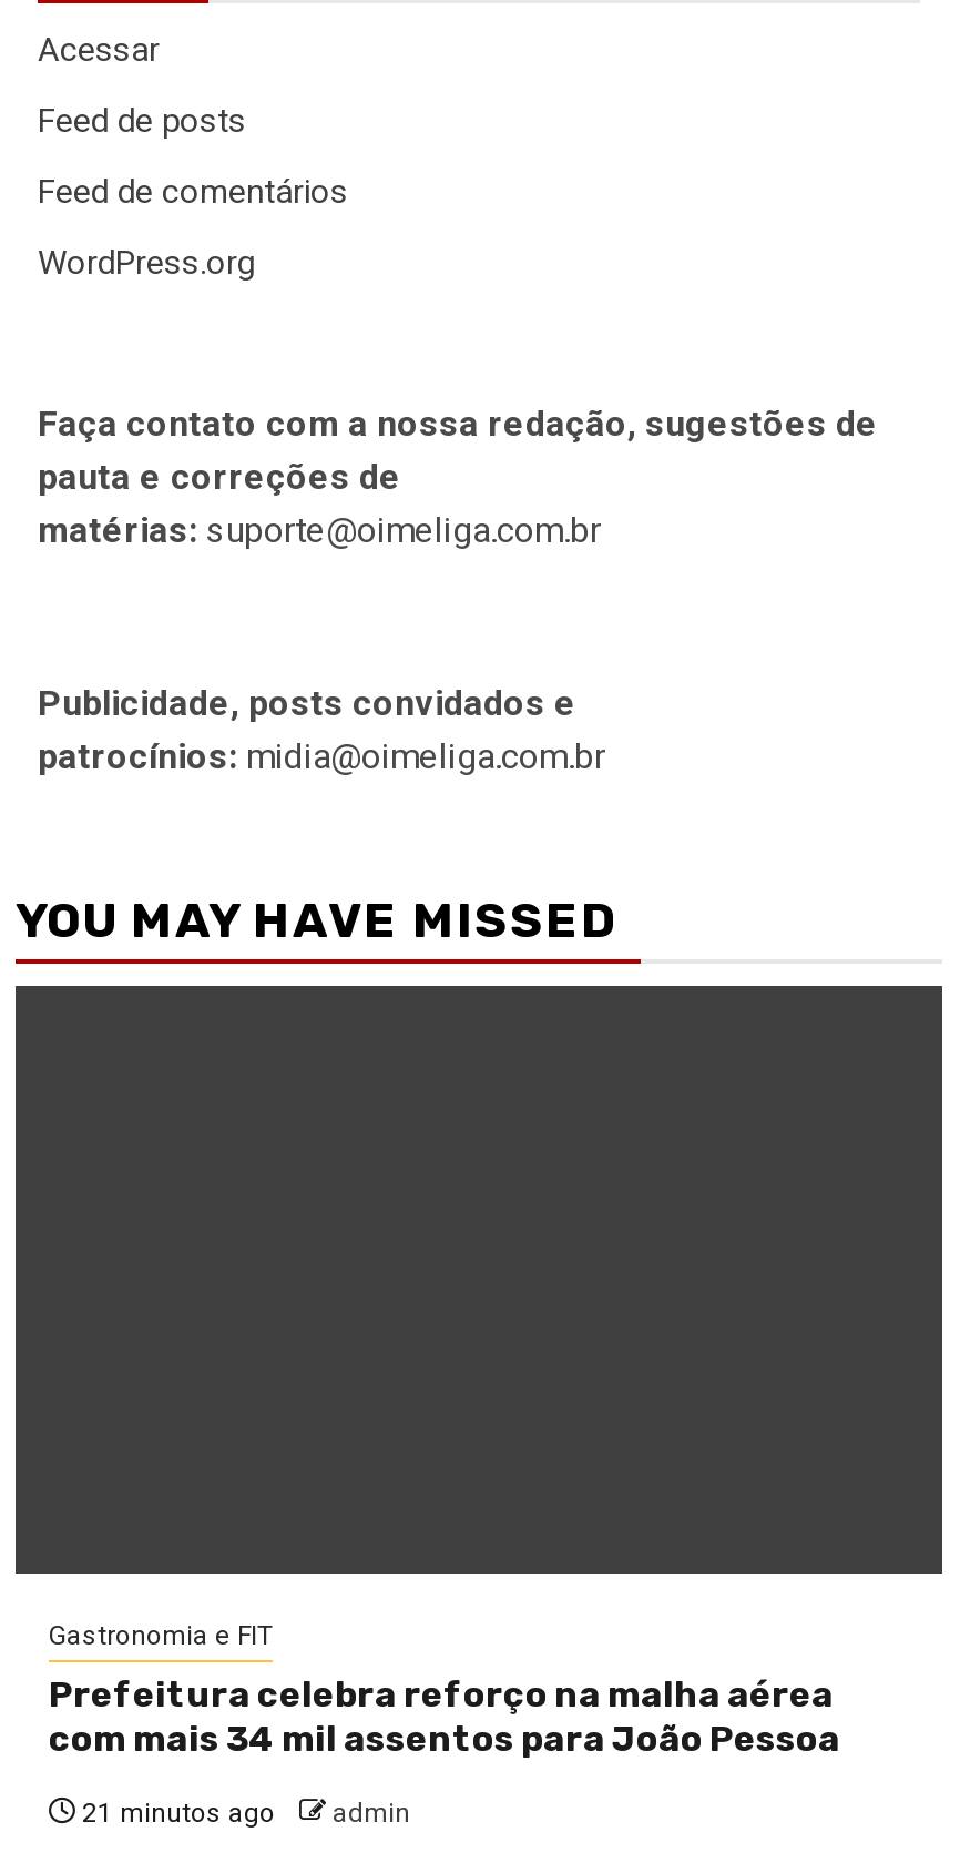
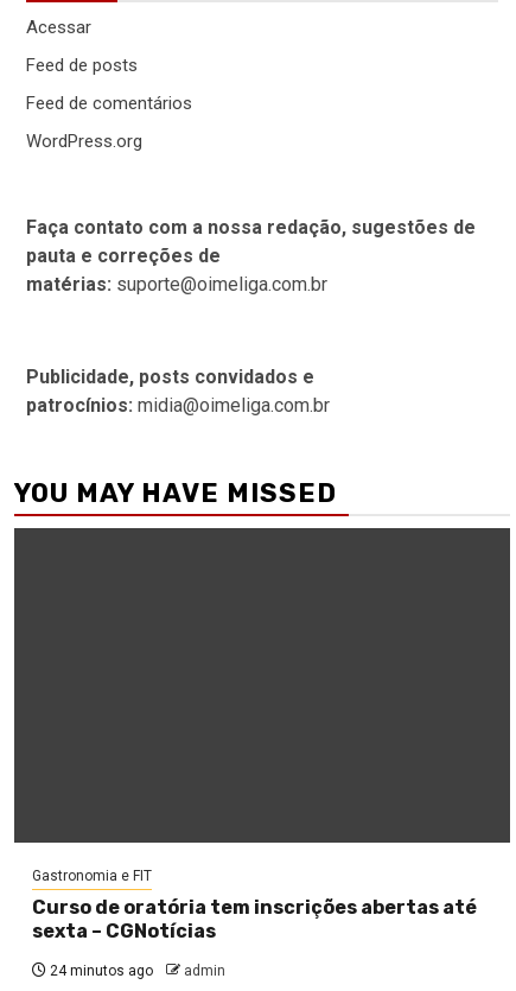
[49,1674,840,1761] Prefeitura celebra reforço na malha aérea | com mais 34 mil assentos para João Pessoa -> [32,897,477,943] Curso de oratória tem inscrições abertas até | sexta – CGNotícias
[75,1798,410,1830] 21 minutos ago admin -> [46,963,225,980] 24 minutos ago admin

